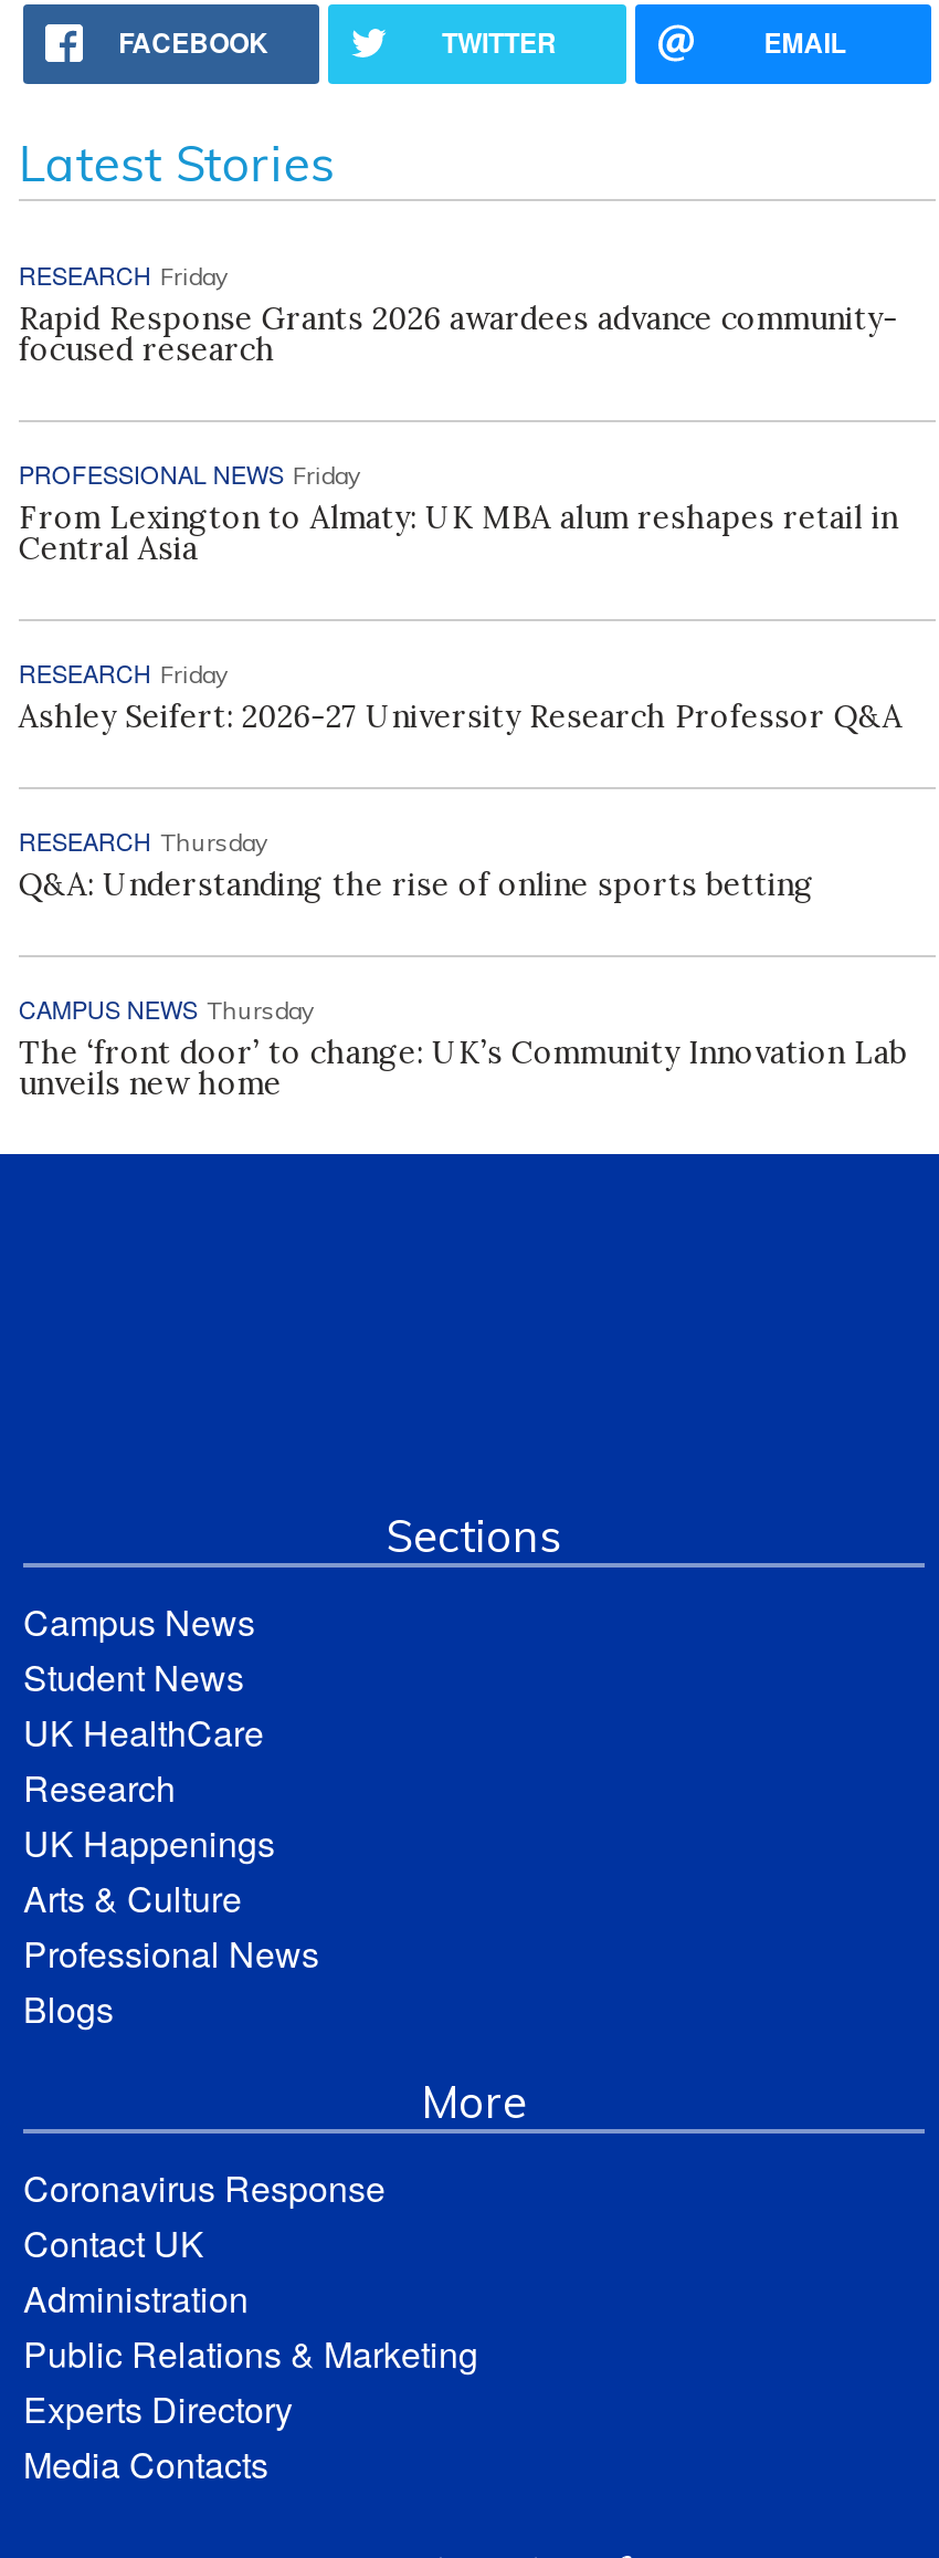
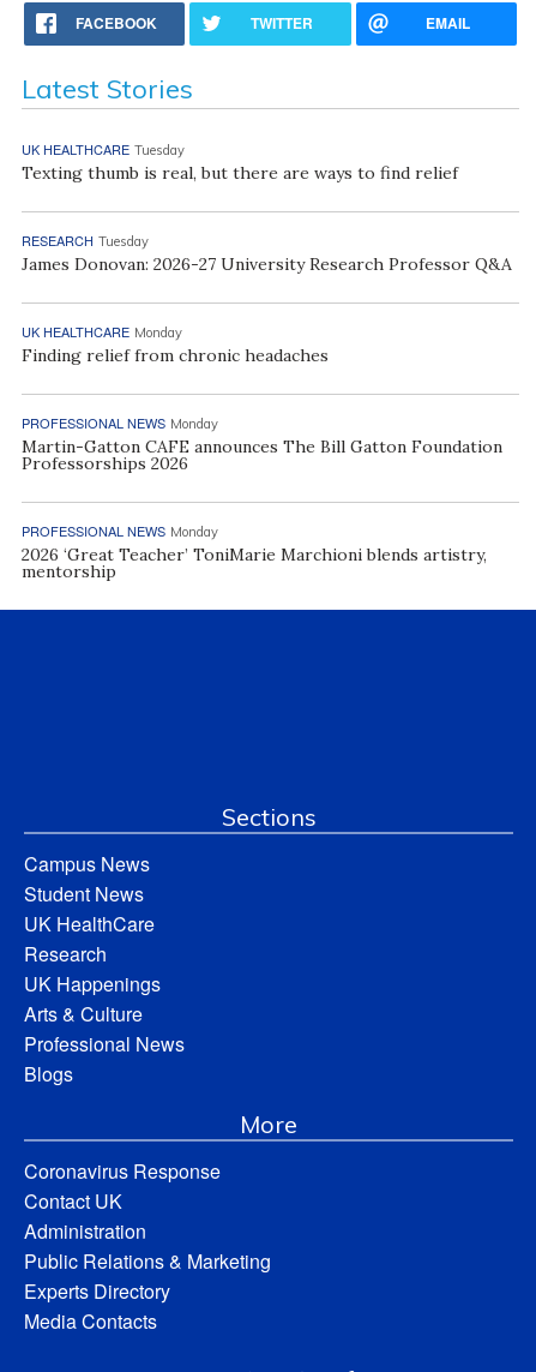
[19,256,898,369] RESEARCH Friday | Rapid Response Grants 2026 awardees advance community- | focused research -> [21,139,458,184] UK HEALTHCARE Tuesday | Texting thumb is real, but there are ways to find relief
[19,455,898,568] PROFESSIONAL NEWS Friday | From Lexington to Almaty: UK MBA alum reshapes retail in | Central Asia -> [21,230,512,275] RESEARCH Tuesday | James Donovan: 2026-27 University Research Professor Q&A
[19,654,902,736] RESEARCH Friday | Ashley Seifert: 2026-27 University Research Professor Q&A -> [21,322,328,366] UK HEALTHCARE Monday | Finding relief from chronic headaches
[19,822,814,904] RESEARCH Thursday | Q&A: Understanding the rise of online sports betting -> [21,413,502,474] PROFESSIONAL NEWS Monday | Martin-Gatton CAFE announces The Bill Gatton Foundation | Professorships 2026
[19,990,907,1103] CAMPUS NEWS Thursday | The ‘front door’ to change: UK’s Community Innovation Lab | unveils new home -> [21,521,487,582] PROFESSIONAL NEWS Monday | 2026 ‘Great Teacher’ ToniMarie Marchioni blends artistry, | mentorship

